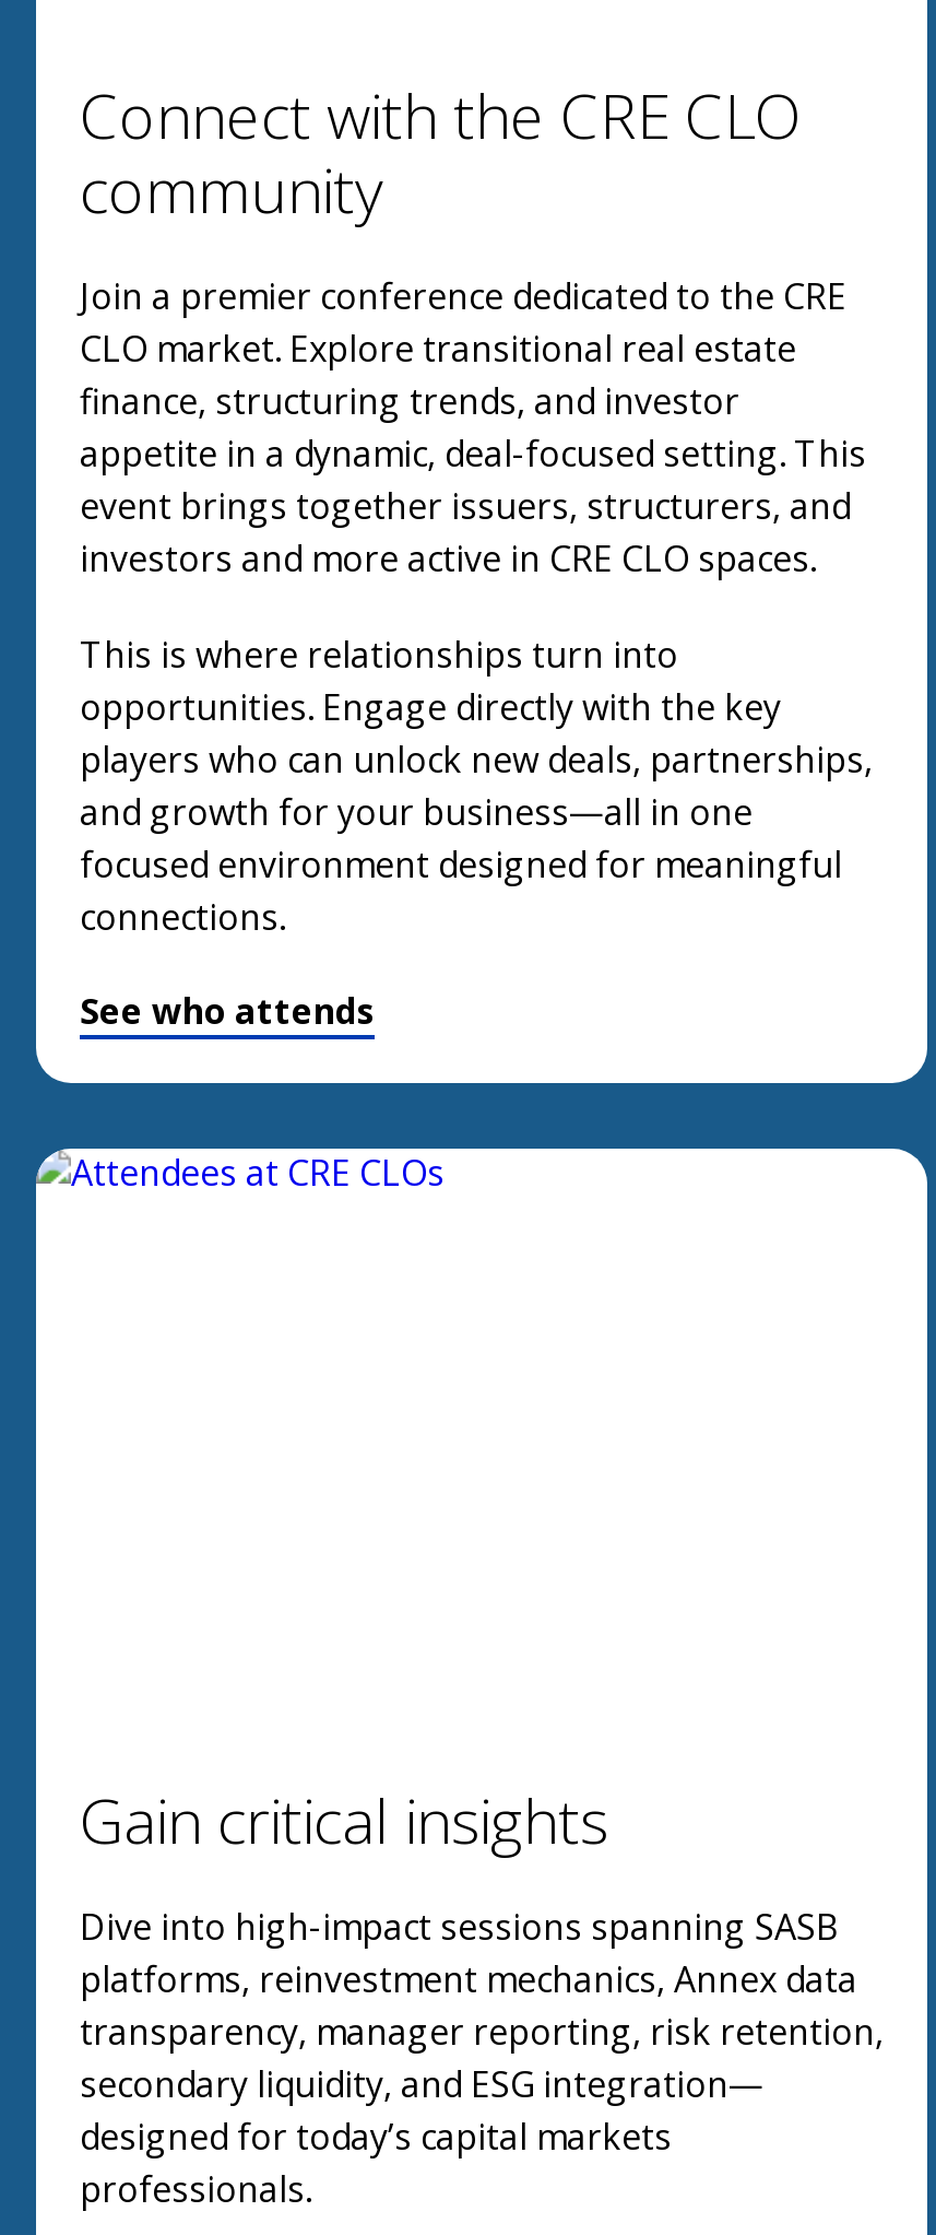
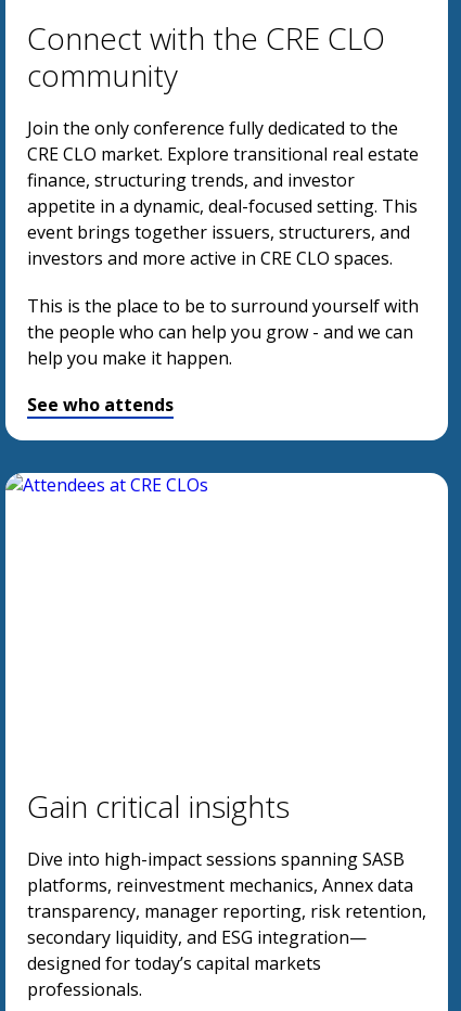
[80,272,846,373] Join a premier conference dedicated to the CRE | CLO market. Explore transitional real estate -> [27,116,419,166] Join the only conference fully dedicated to the | CRE CLO market. Explore transitional real estate
[80,631,873,941] This is where relationships turn into | opportunities. Engage directly with the key | players who can unlock new deals, partnerships, | and growth for your business—all in one | focused environment designed for meaningful | connections. -> [27,294,419,370] This is the place to be to surround yourself with | the people who can help you grow - and we can | help you make it happen.

